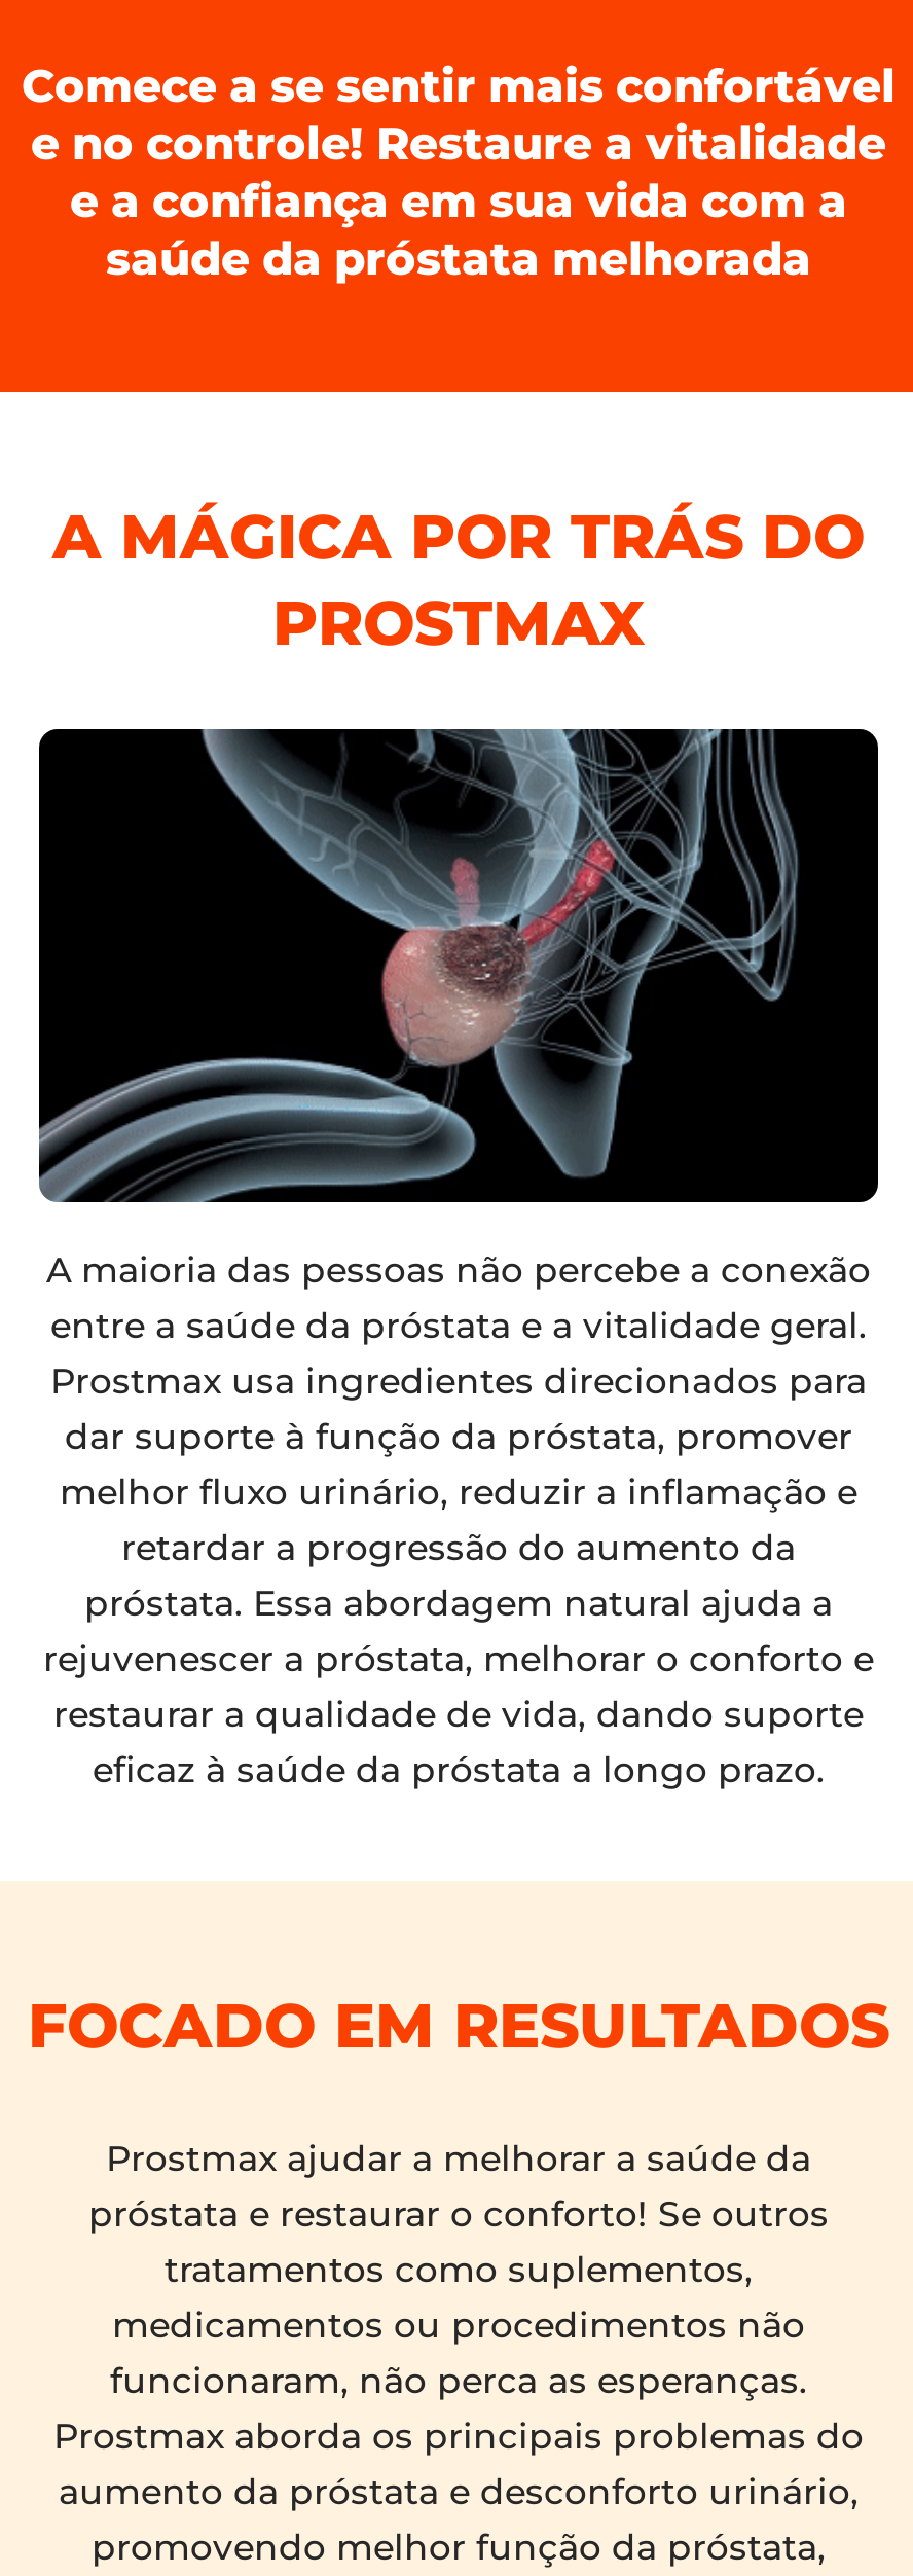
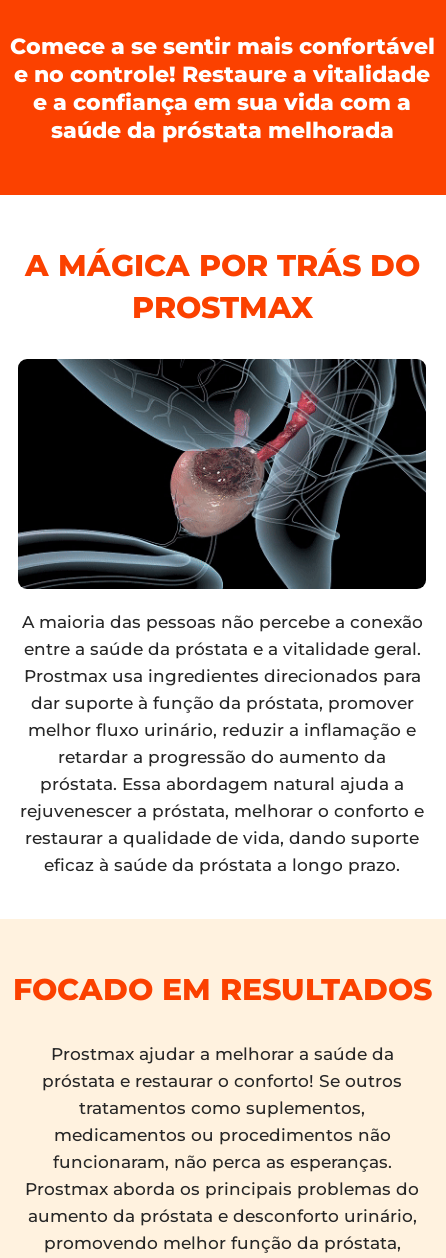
[37,727,880,1204] [image] -> [17,358,427,590] [image]

